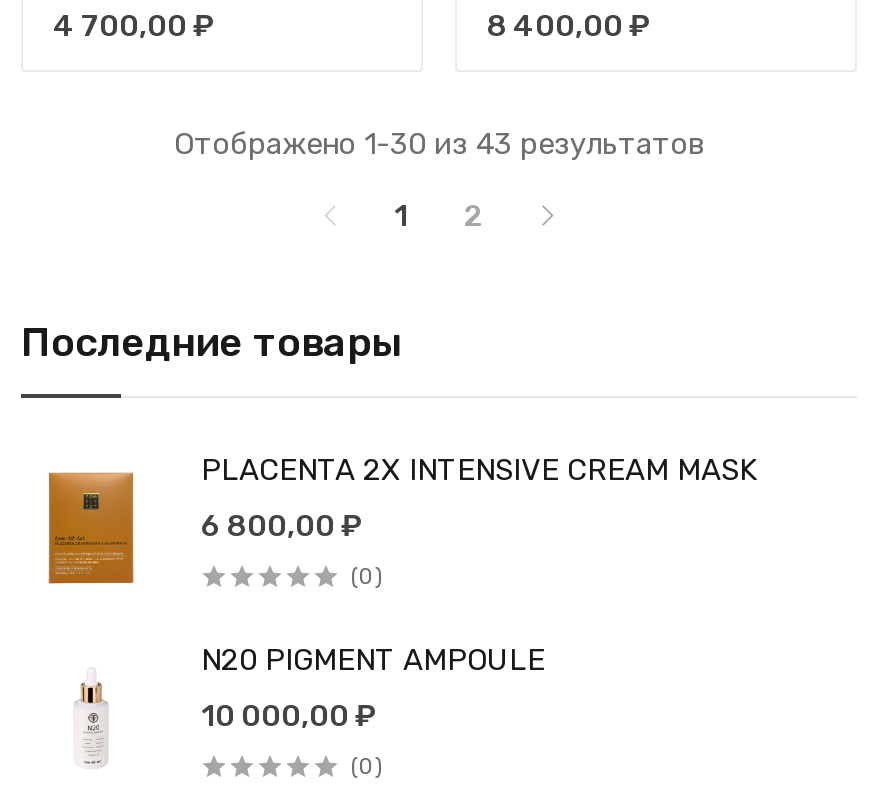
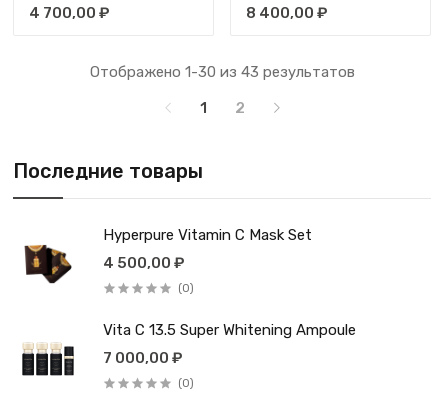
[45,452,757,586] [image] | PLACENTA 2X INTENSIVE CREAM MASK -> [24,226,312,292] [image] | Hyperpure Vitamin C Mask Set
[201,508,361,544] 6 800,00 ₽ -> [103,254,184,272] 4 500,00 ₽
[201,642,545,678] N20 PIGMENT AMPOULE -> [103,321,356,339] Vita C 13.5 Super Whitening Ampoule
[39,678,375,768] [image] | 10 000,00 ₽ -> [21,342,182,383] [image] | 7 000,00 ₽

